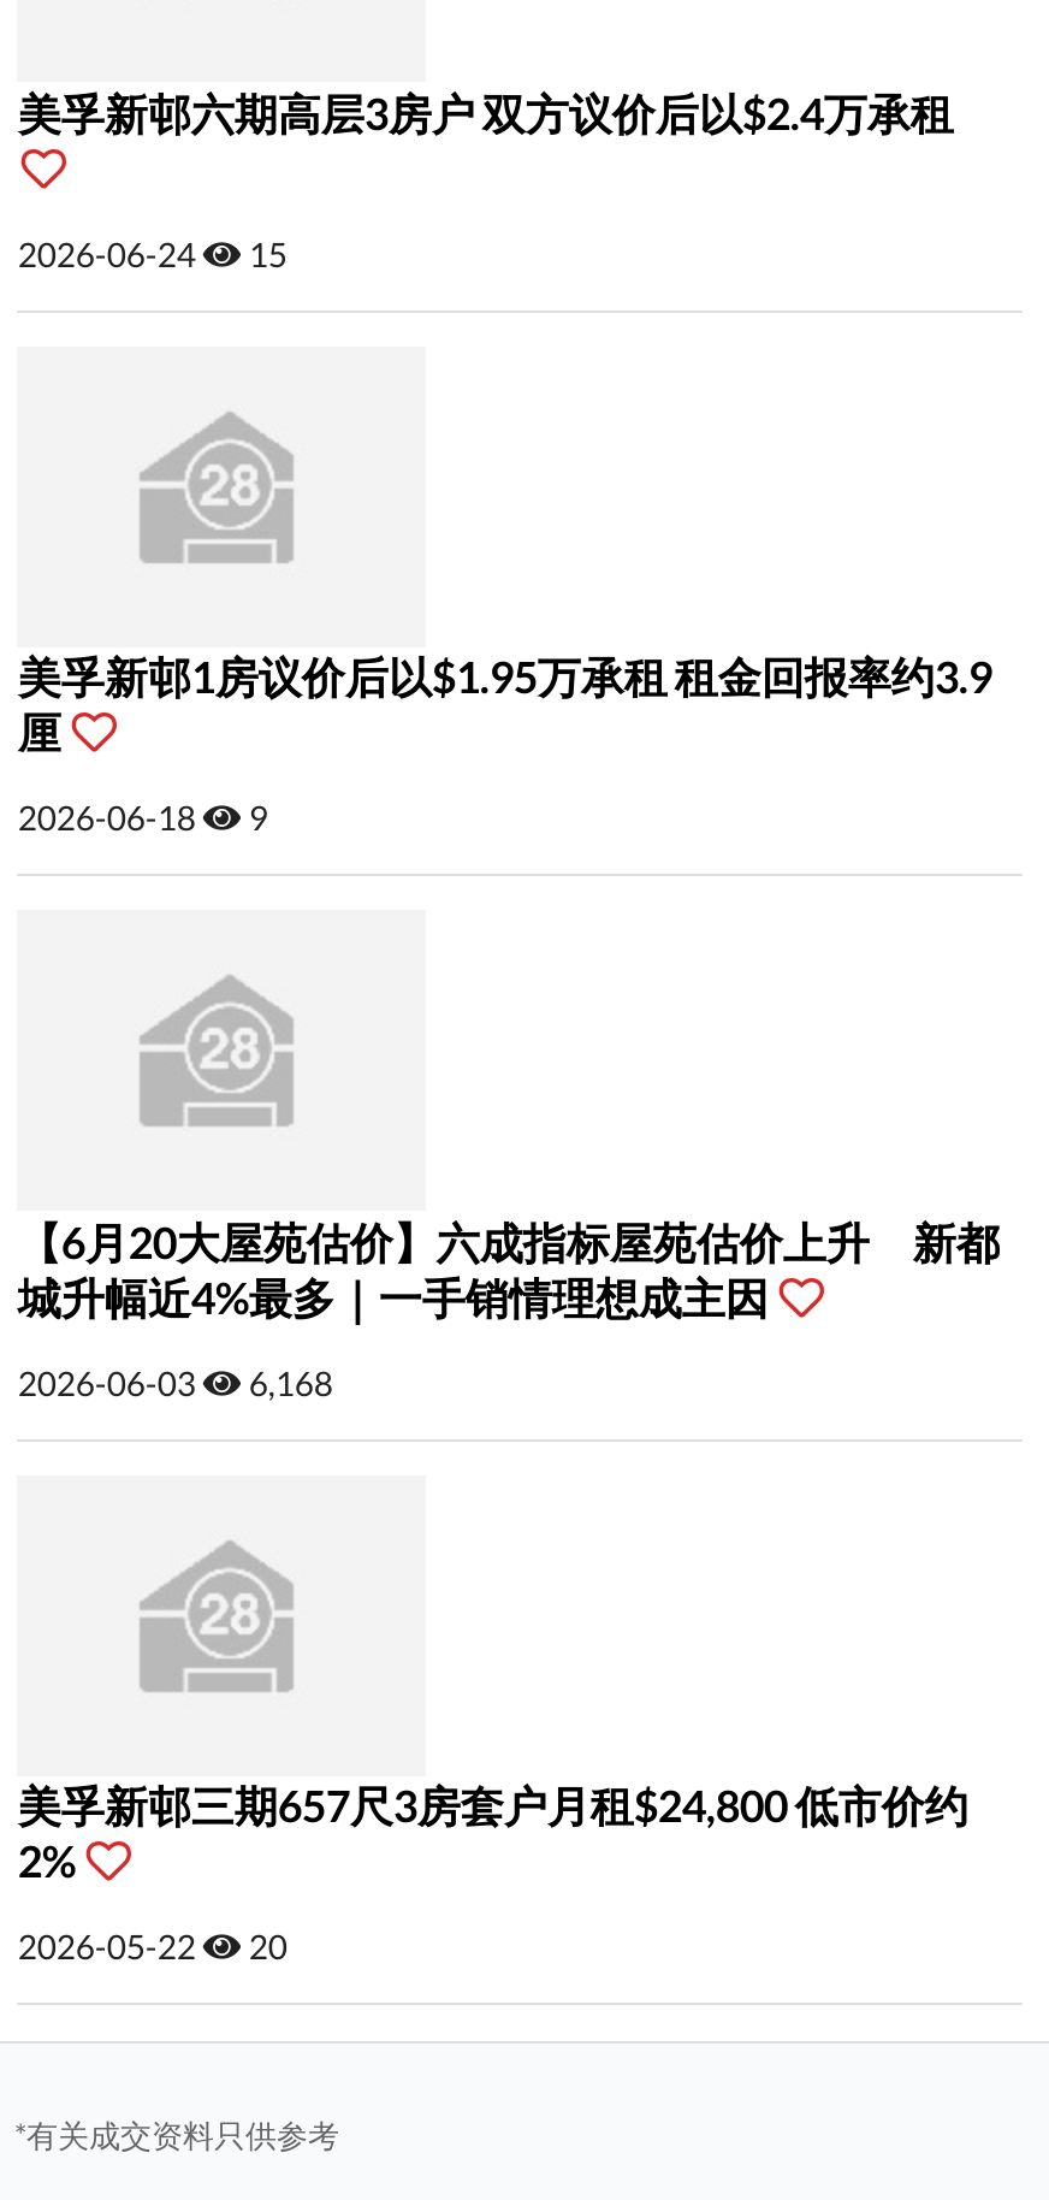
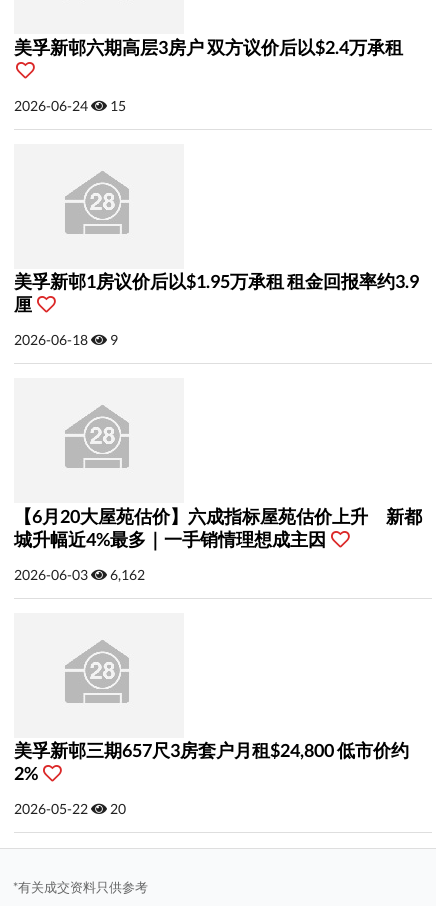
[18,1361,333,1402] 2026-06-03 6,168 -> [14,566,145,583] 2026-06-03 6,162

